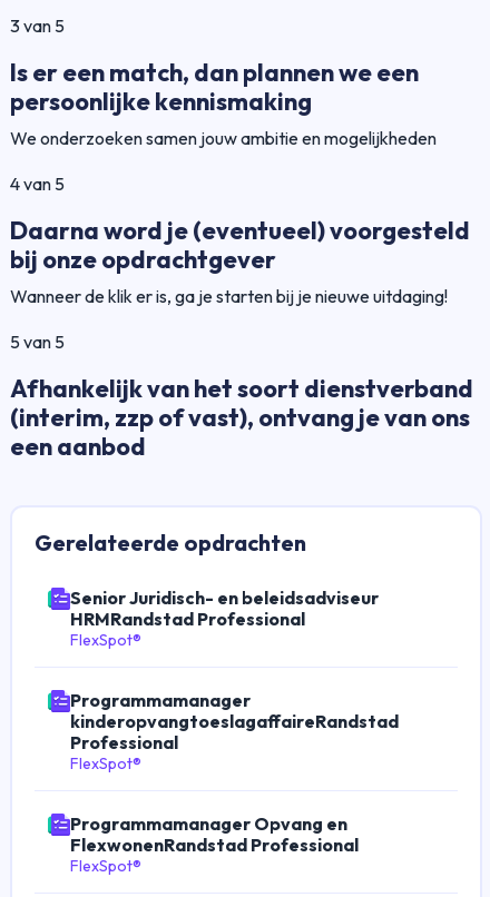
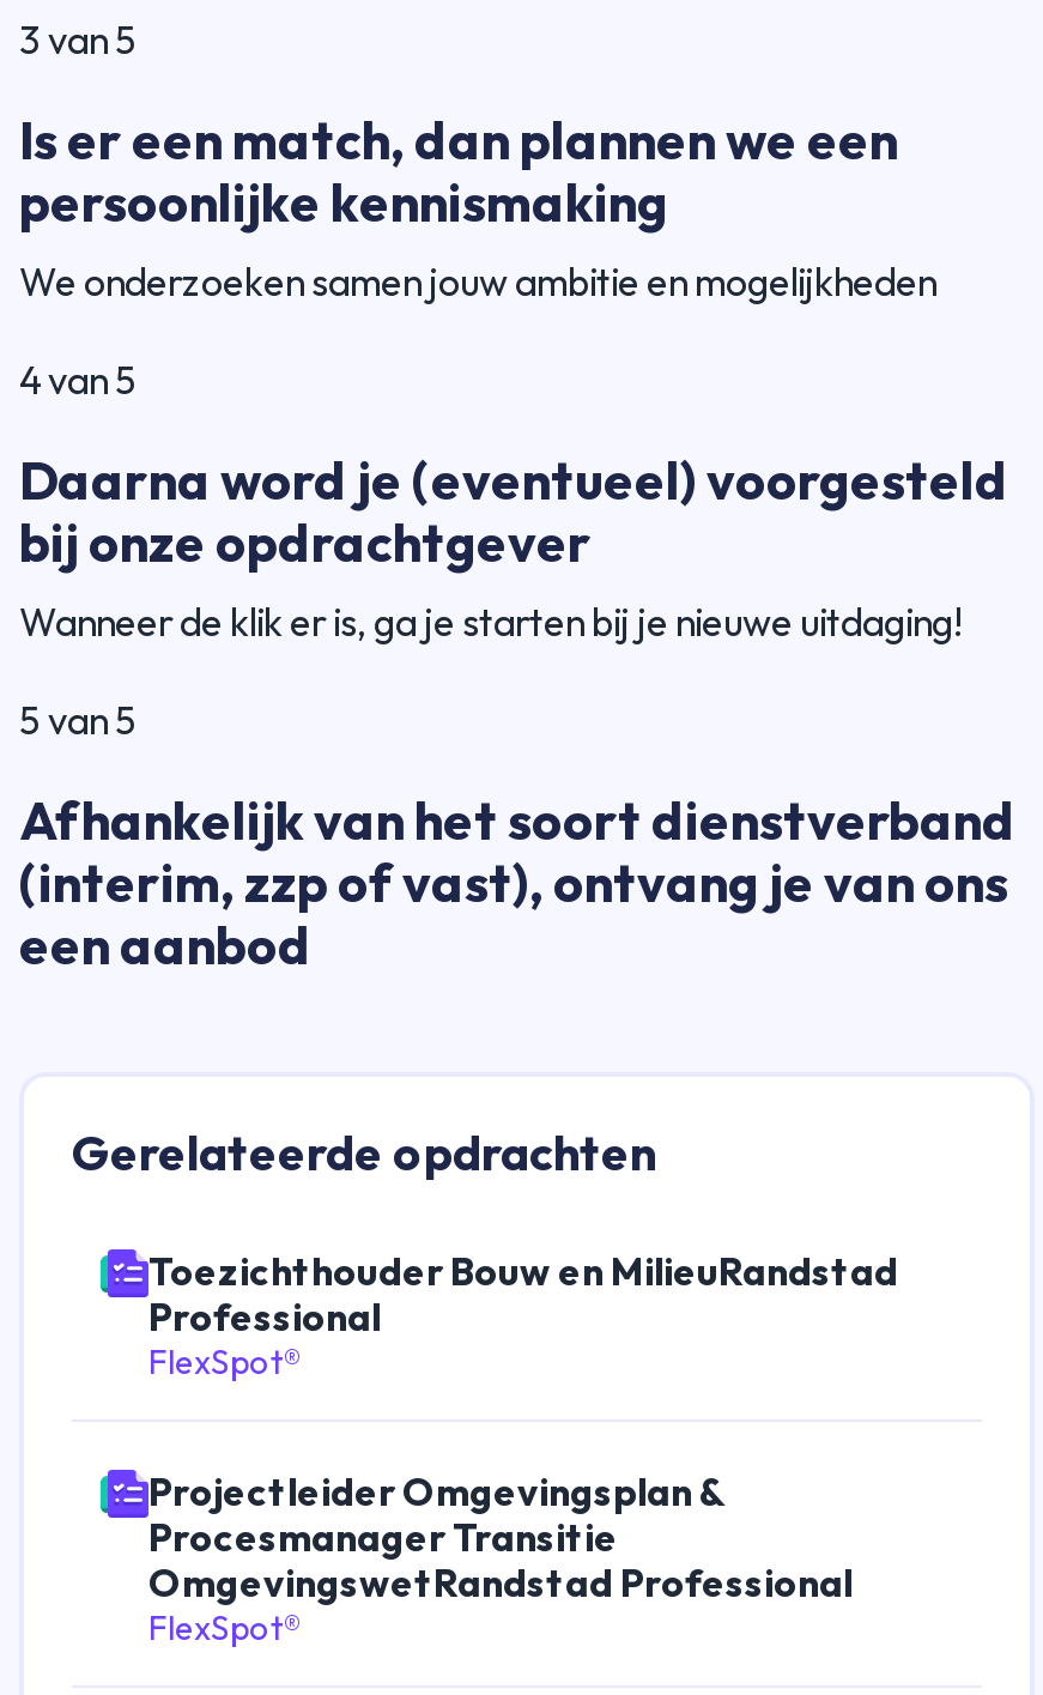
[70,586,399,732] Senior Juridisch- en beleidsadviseur | HRMRandstad Professional | FlexSpot® | Programmamanager | kinderopvangtoeslagaffaireRandstad -> [148,1247,898,1295] Toezichthouder Bouw en MilieuRandstad
moved [70,731,178,773] -> [148,1293,381,1384]: Professional | FlexSpot®
[70,812,359,856] Programmamanager Opvang en | FlexwonenRandstad Professional -> [148,1467,853,1606] Projectleider Omgevingsplan & | Procesmanager Transitie | OmgevingswetRandstad Professional

